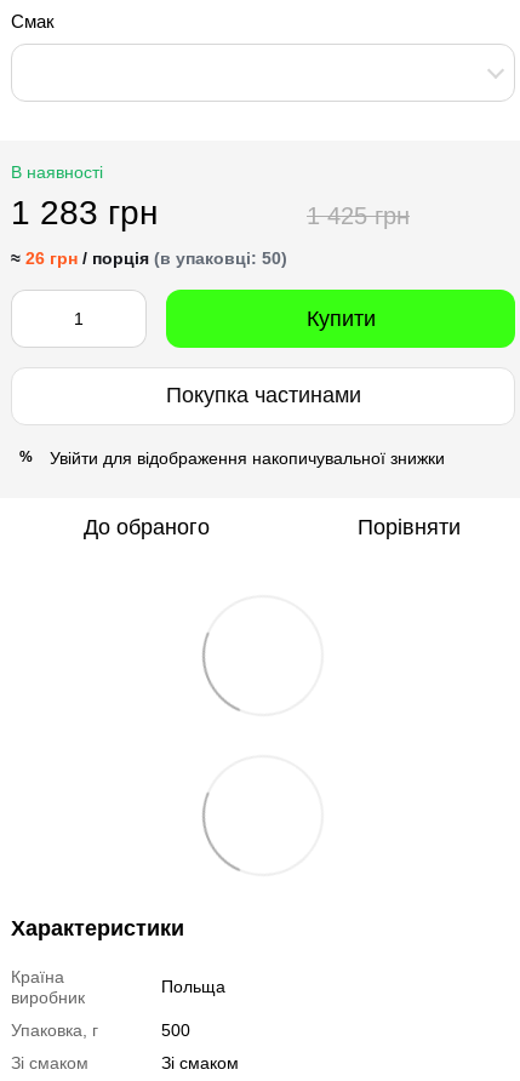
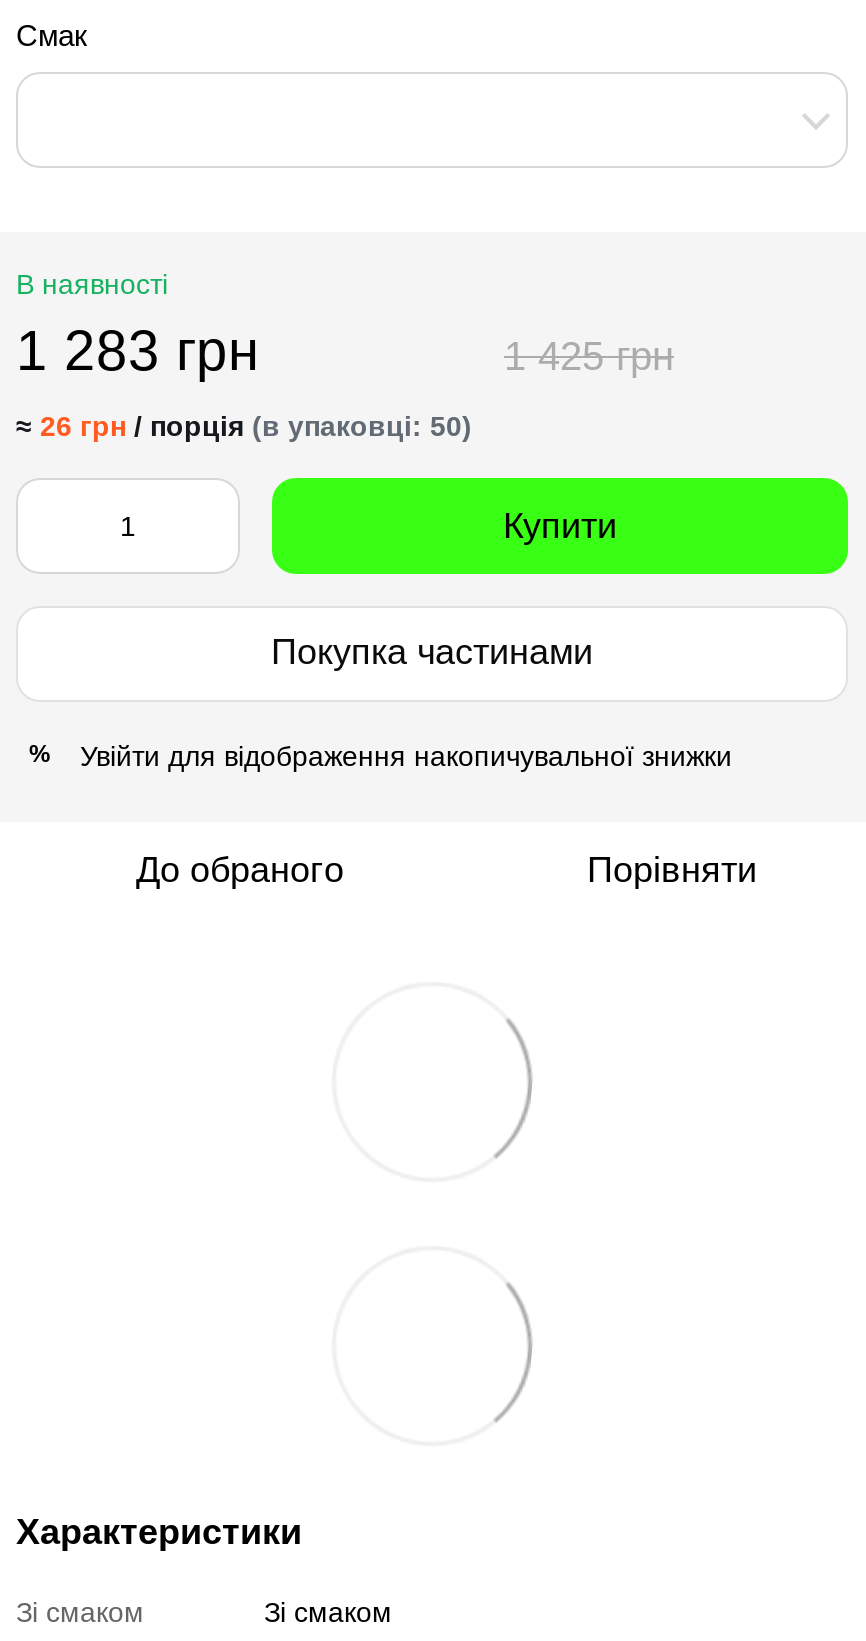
[11,967,85,1007] Країна | виробник -> none
[11,976,225,1039] Польща | Упаковка, г | 500 -> none

